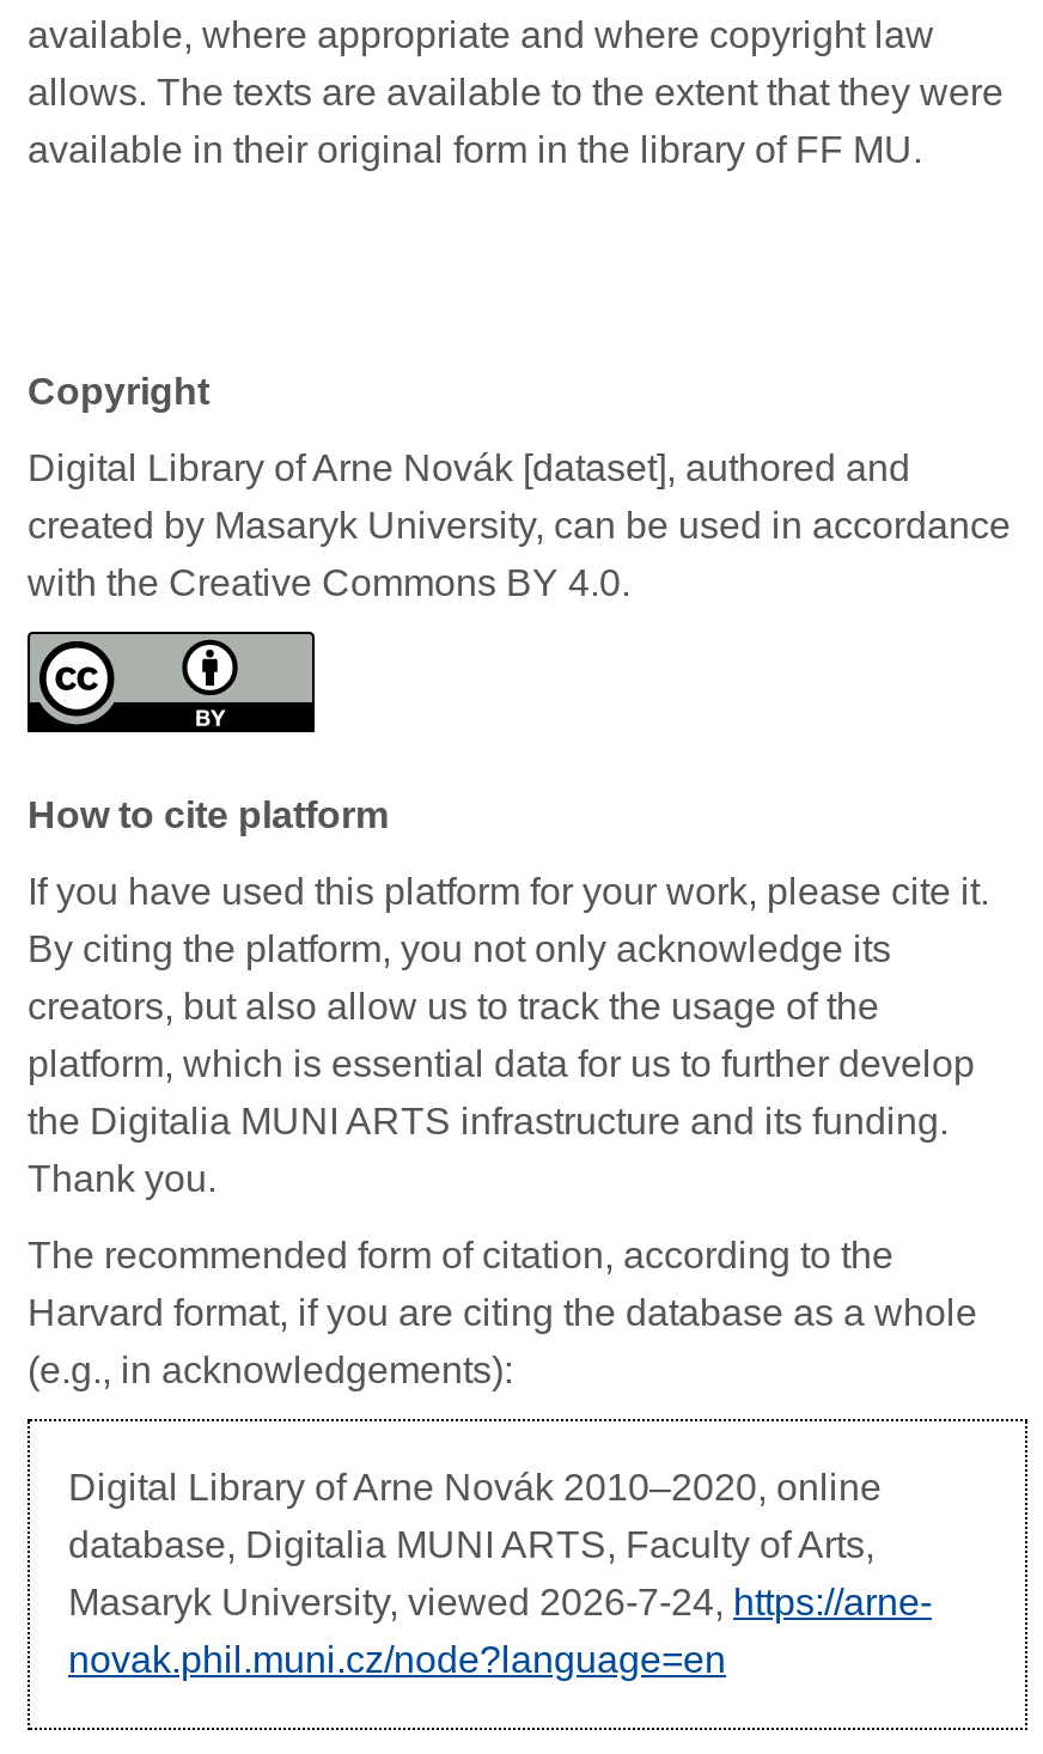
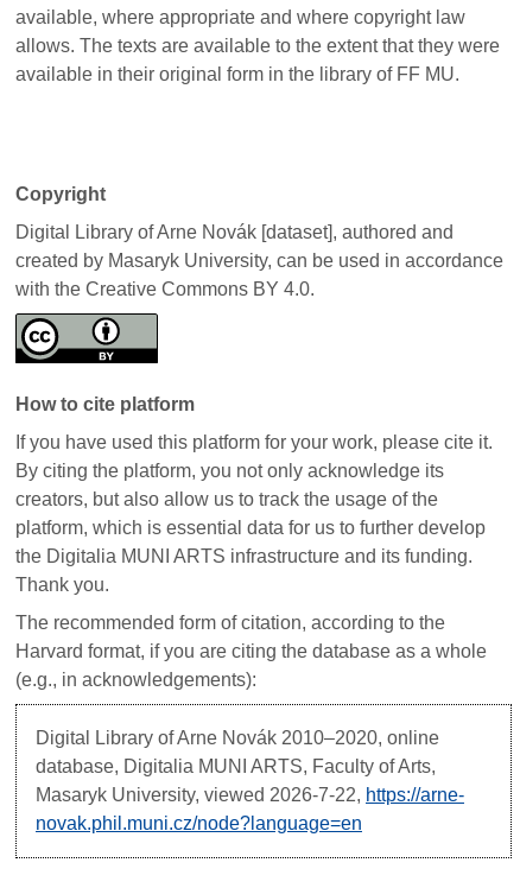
[68,1581,932,1622] Masaryk University, viewed 2026-7-24, https://arne- -> [36,784,464,805] Masaryk University, viewed 2026-7-22, https://arne-

